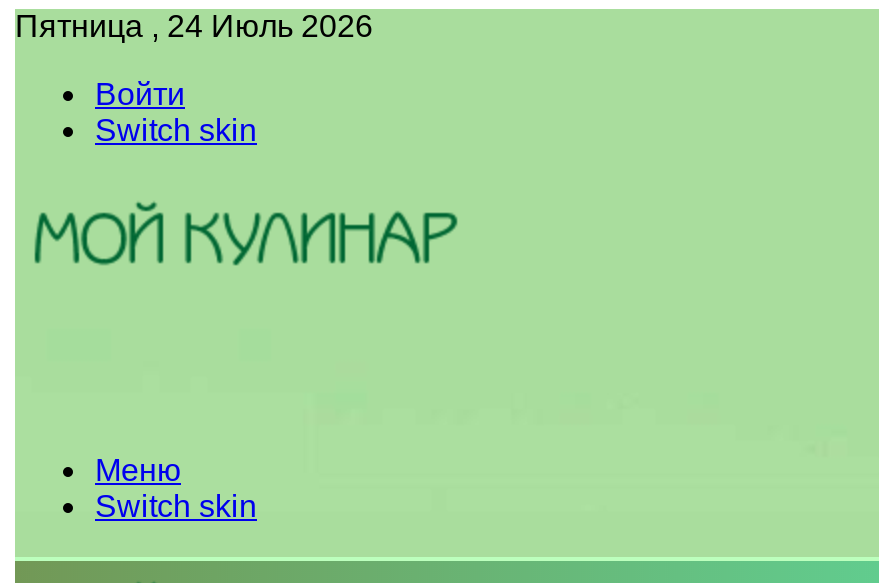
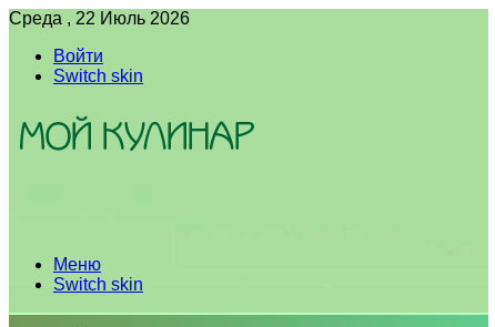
[15,9,373,43] Пятница , 24 Июль 2026 -> [9,9,190,28] Среда , 22 Июль 2026

